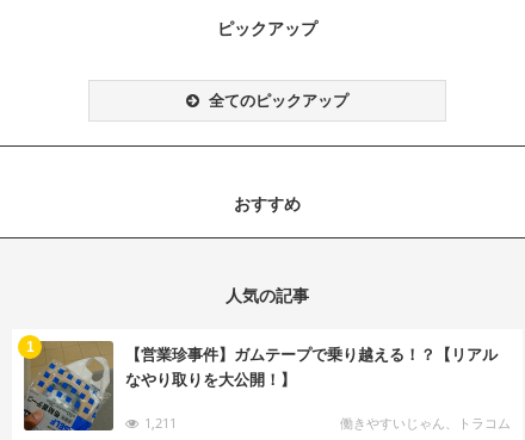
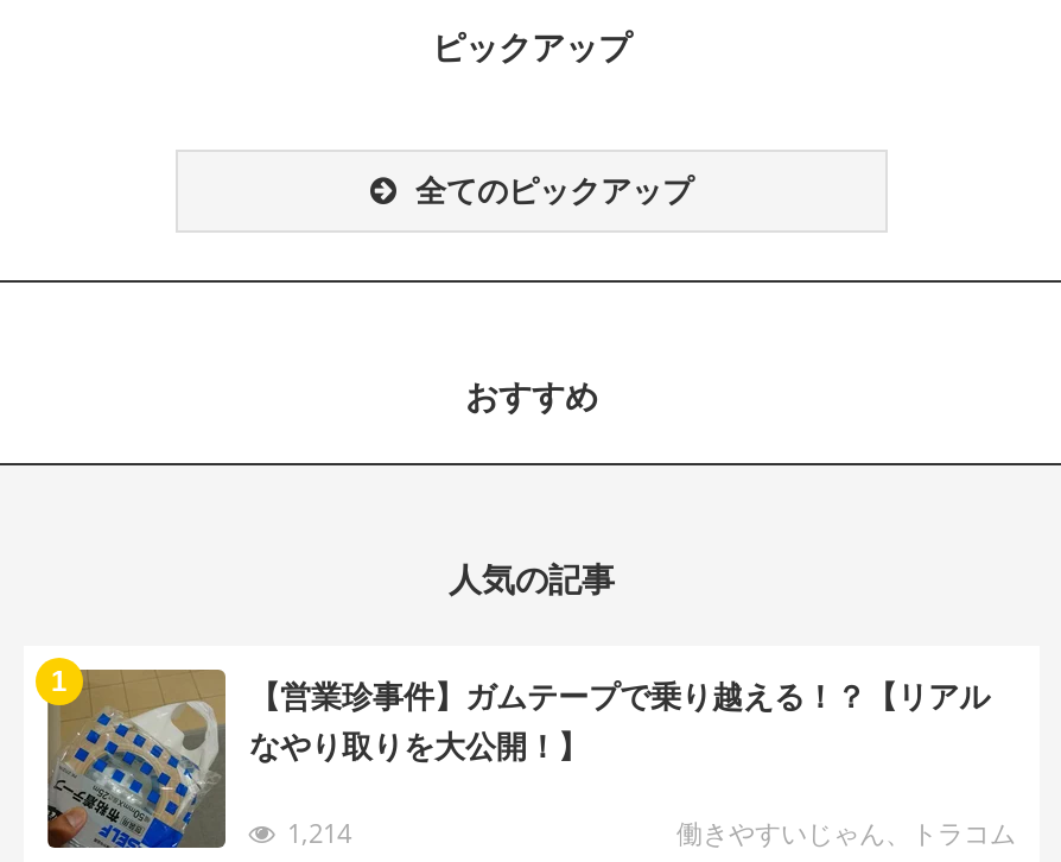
[144,414,177,431] 1,211 -> [287,814,351,850] 1,214

